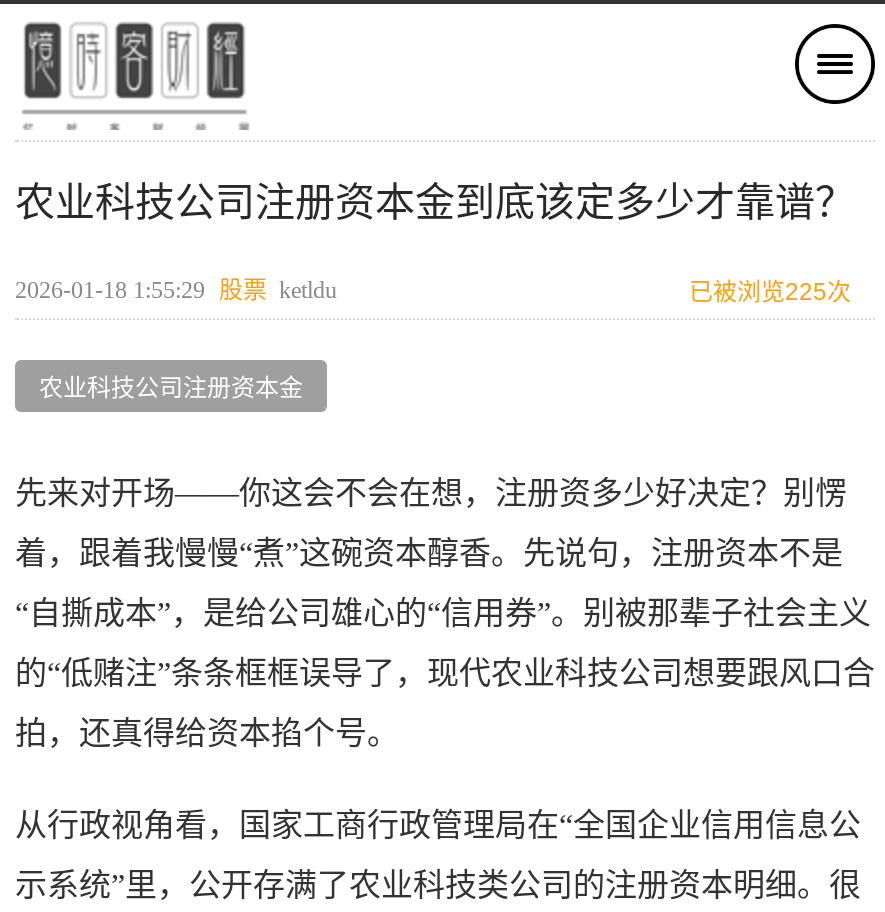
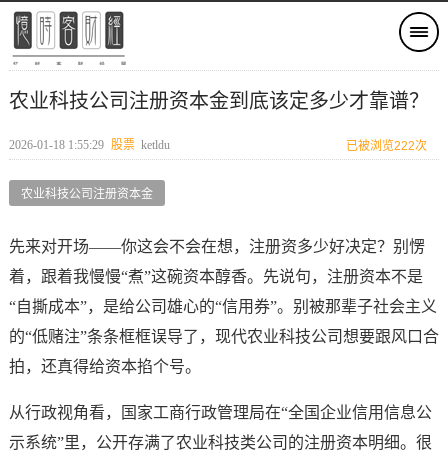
[689,278,851,306] 已被浏览225次 -> [346,139,427,153] 已被浏览222次

